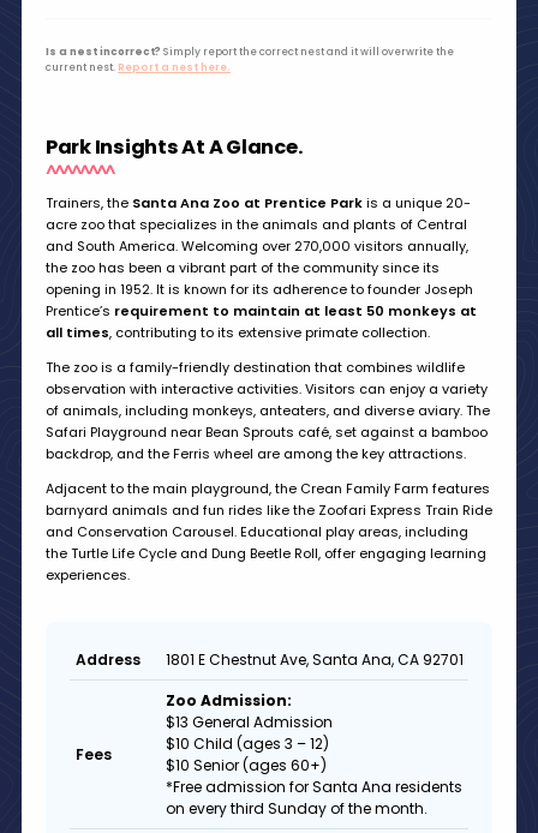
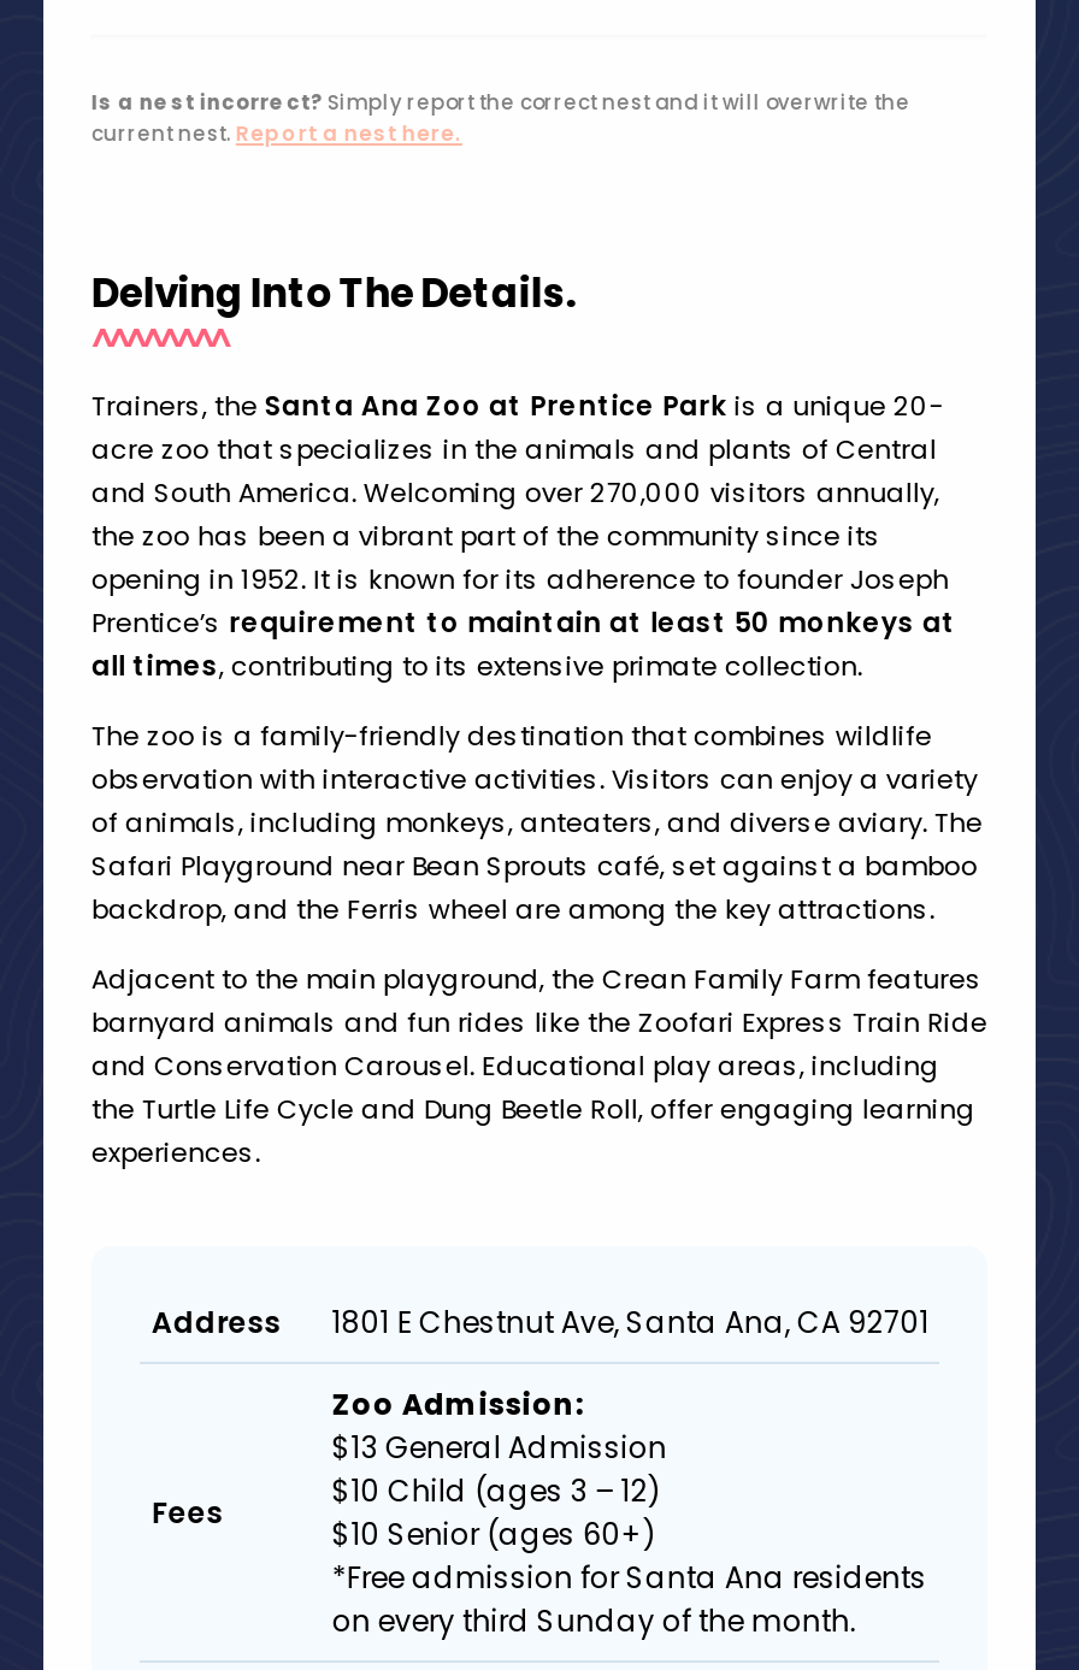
[46,133,302,160] Park Insights At A Glance. -> [91,265,575,320] Delving Into The Details.

